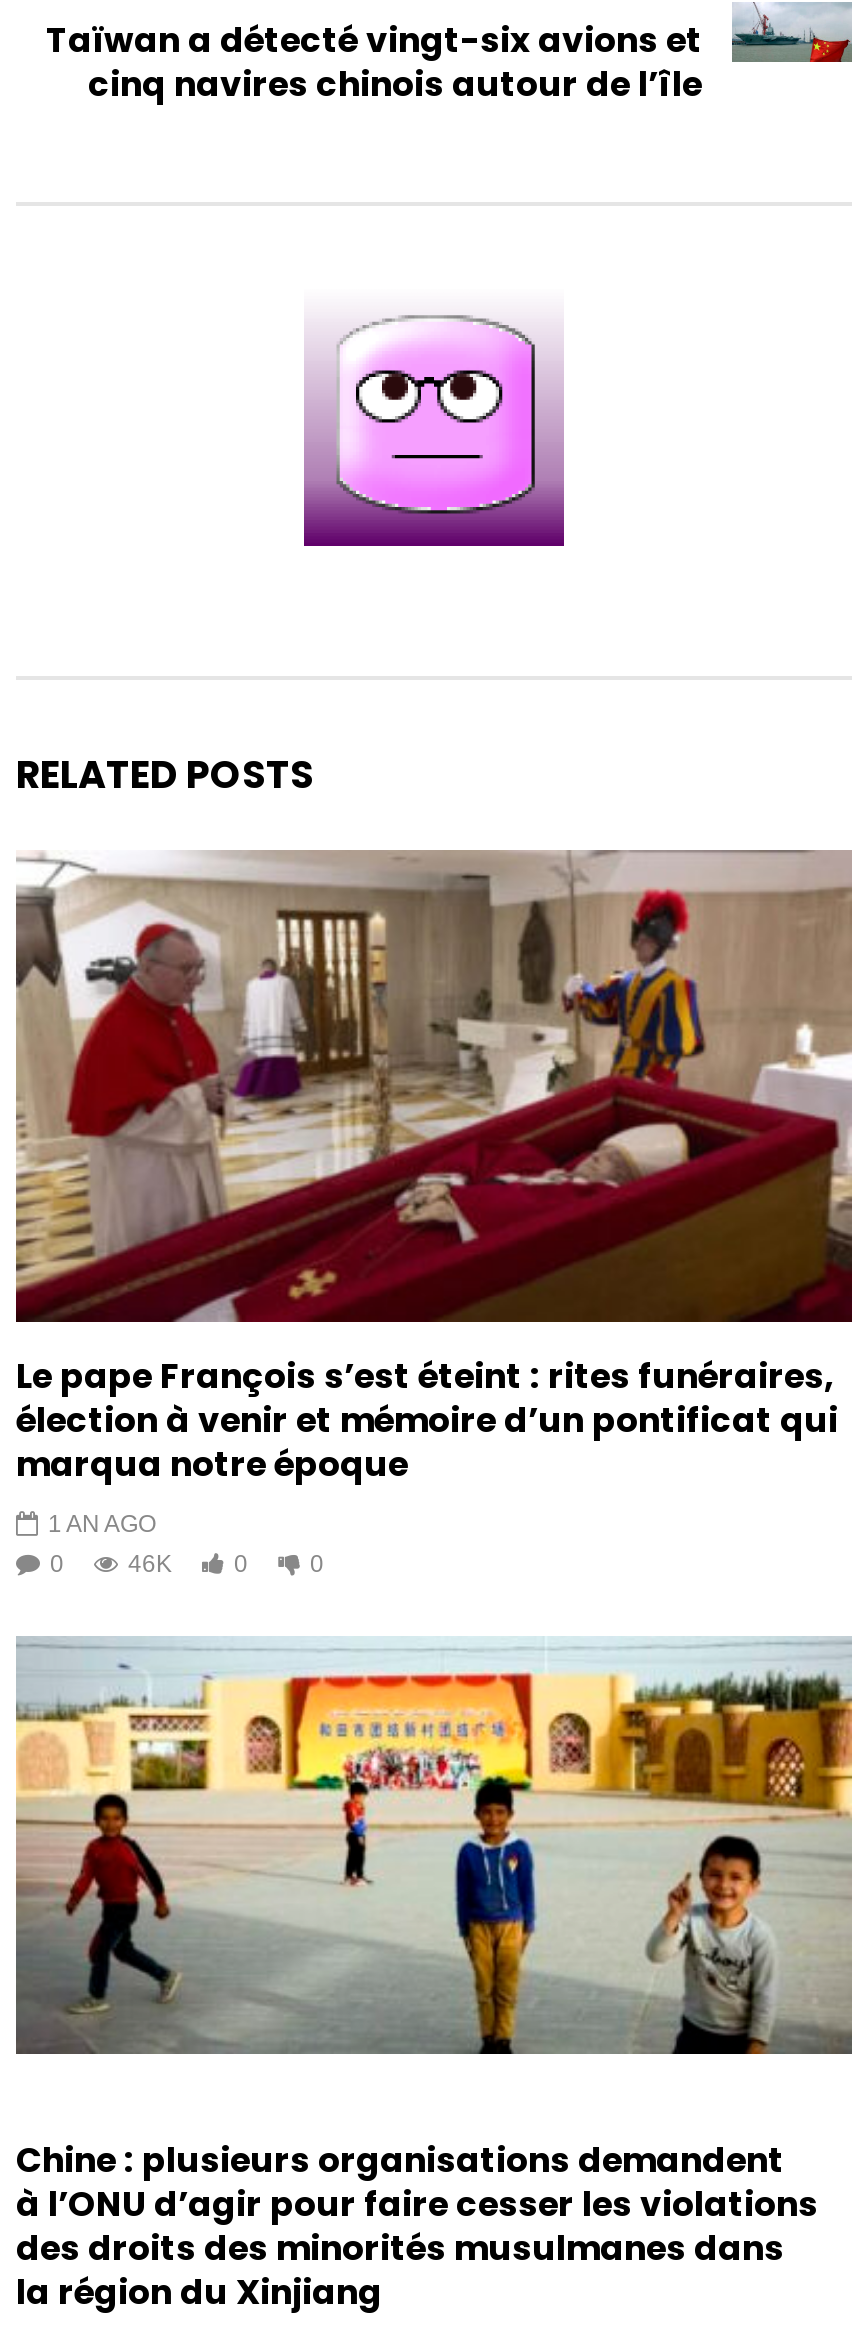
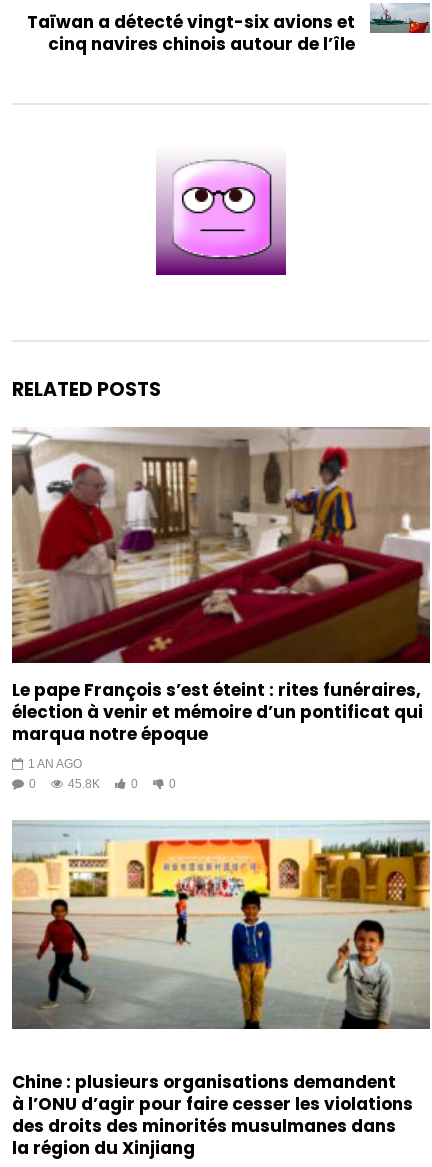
[128,1550,172,1578] 46K -> [68,777,100,791] 45.8K

